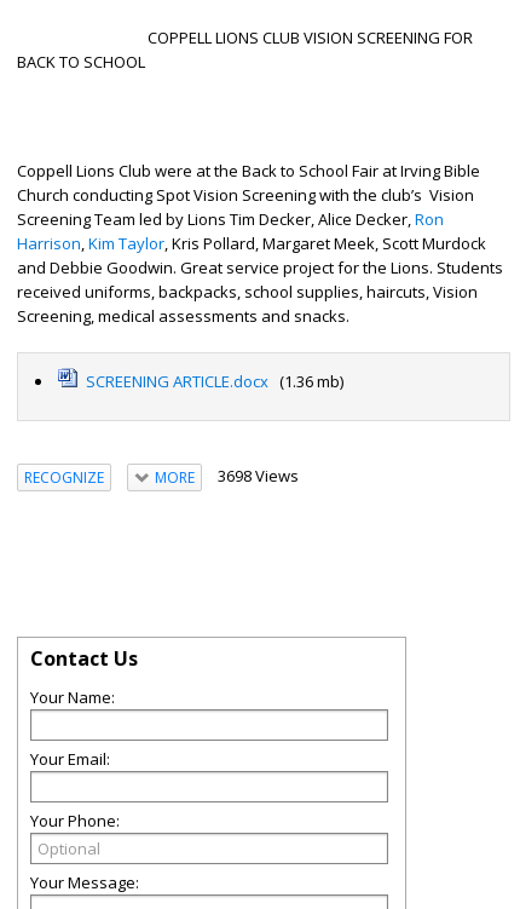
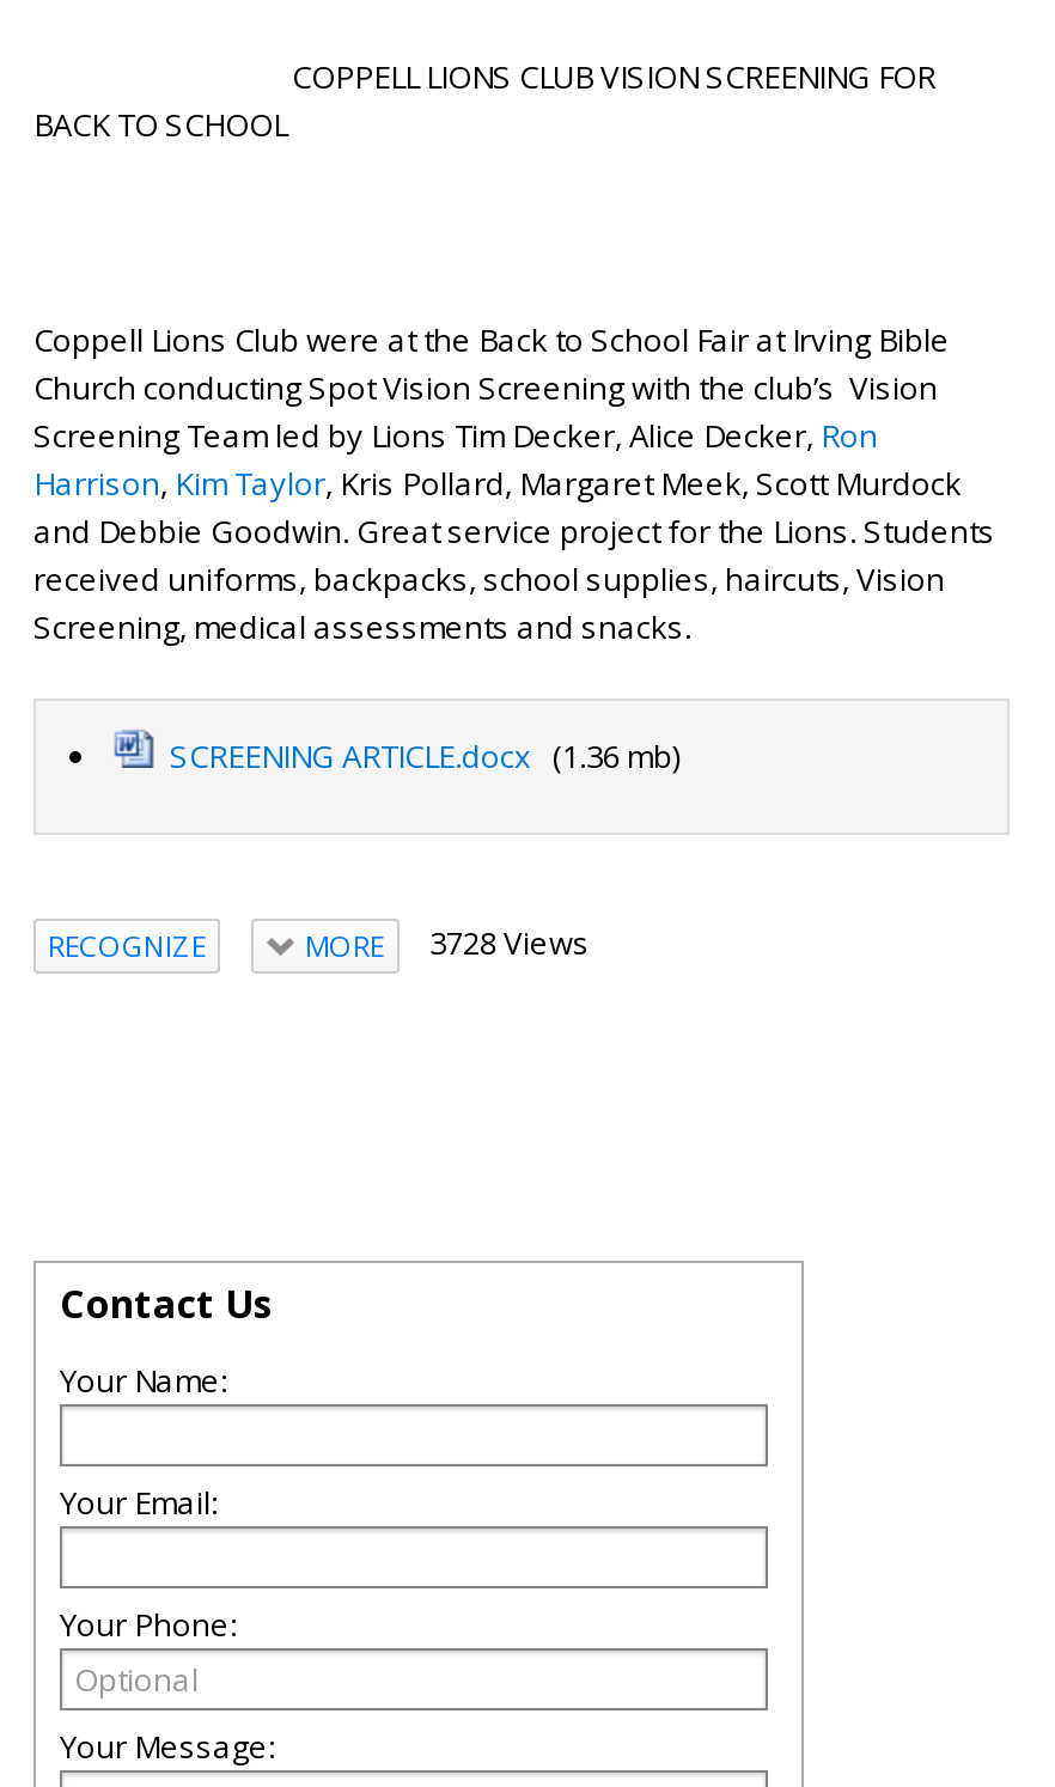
[154,465,298,488] MORE 3698 Views -> [305,921,590,966] MORE 3728 Views

